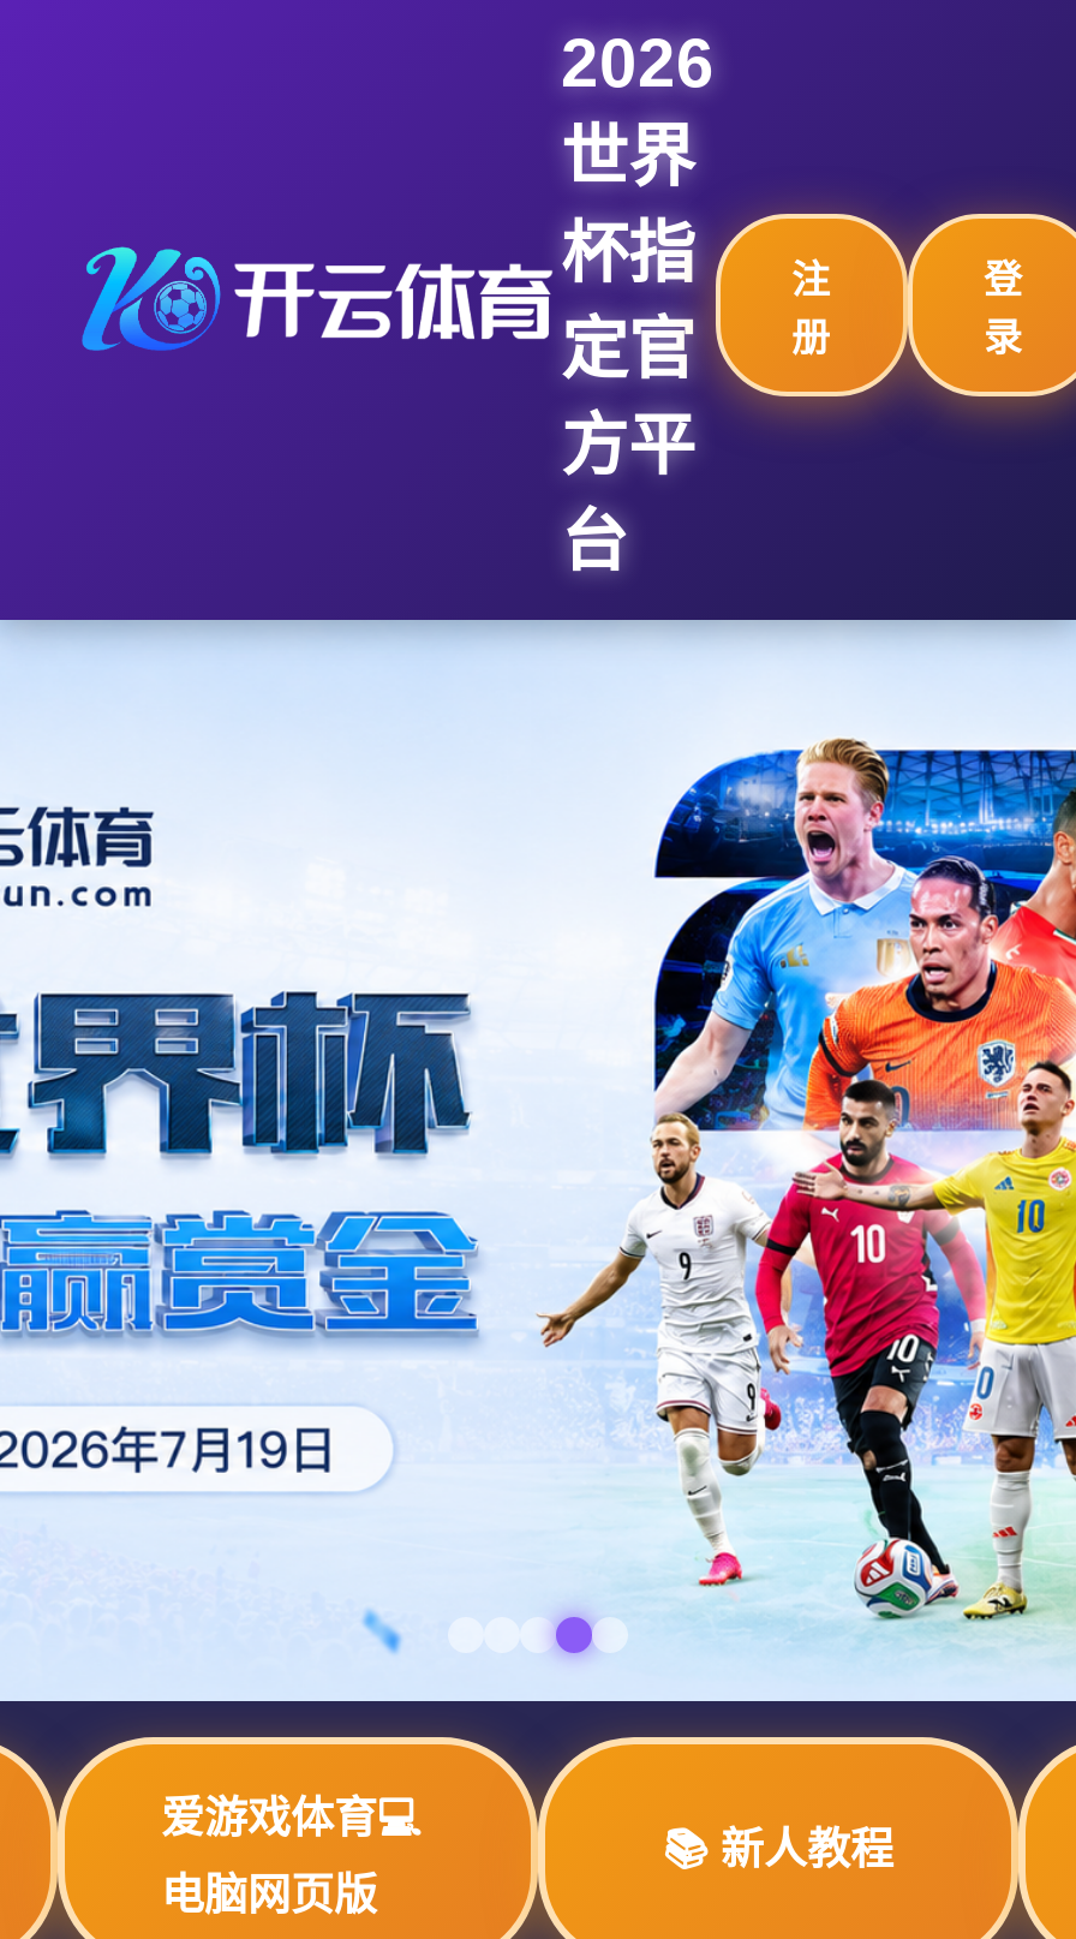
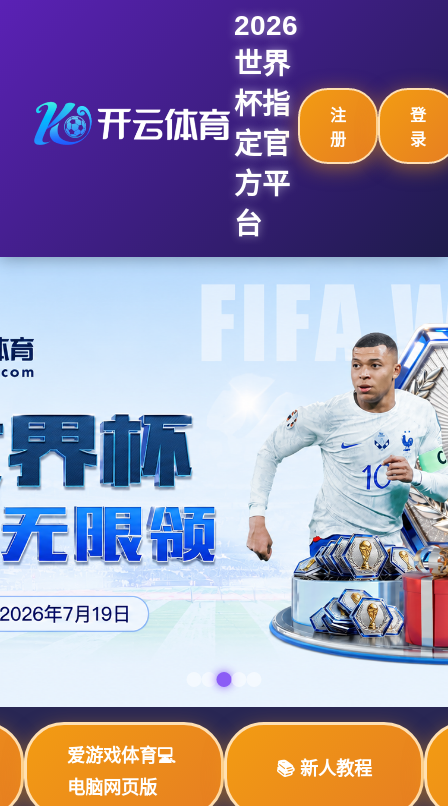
[7,658,1069,1675] [image] -> [3,272,445,695] [image]

